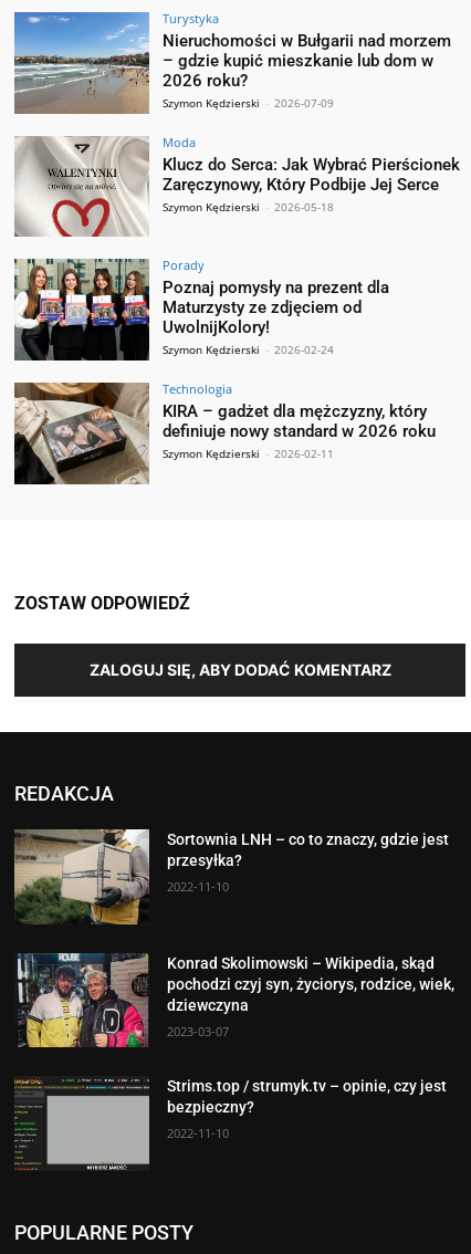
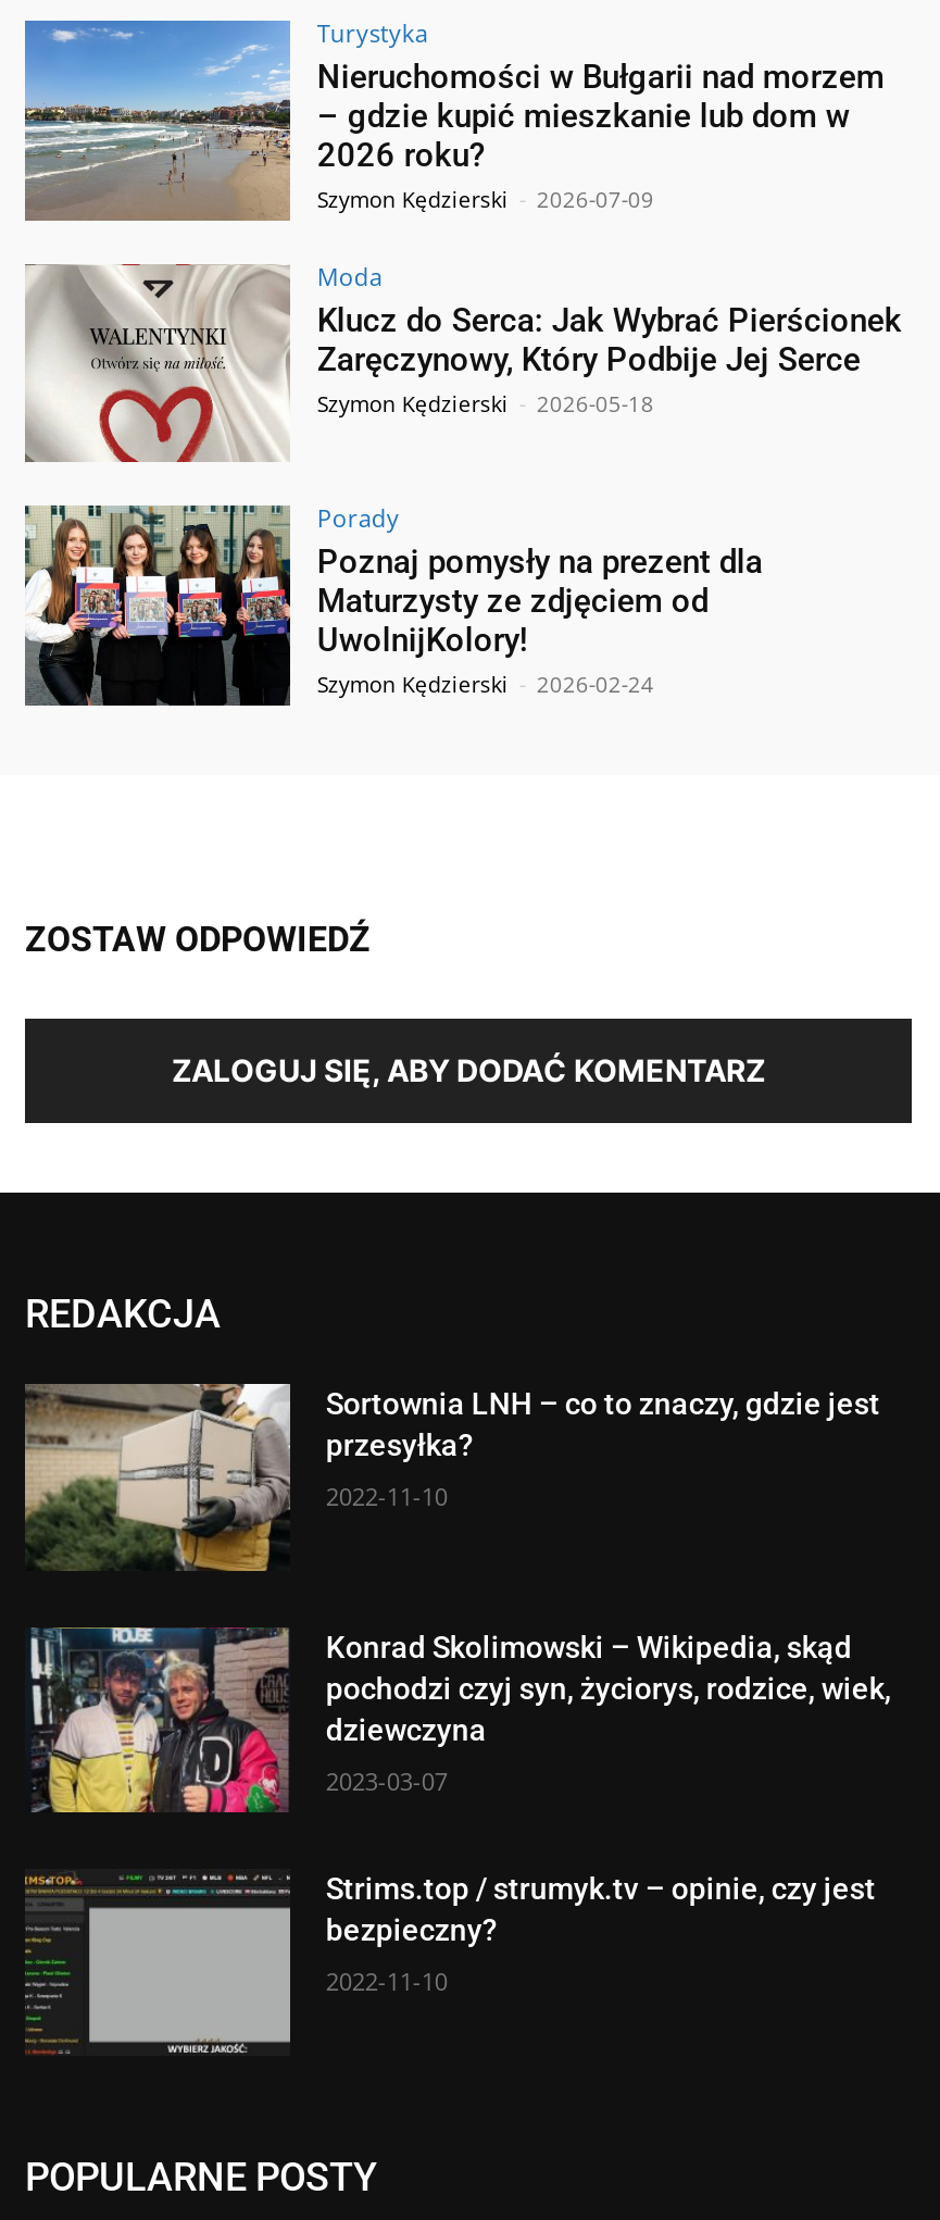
[13,381,436,485] [image] | Technologia | KIRA – gadżet dla mężczyzny, który | definiuje nowy standard w 2026 roku | Szymon Kędzierski - 2026-02-11 -> none

